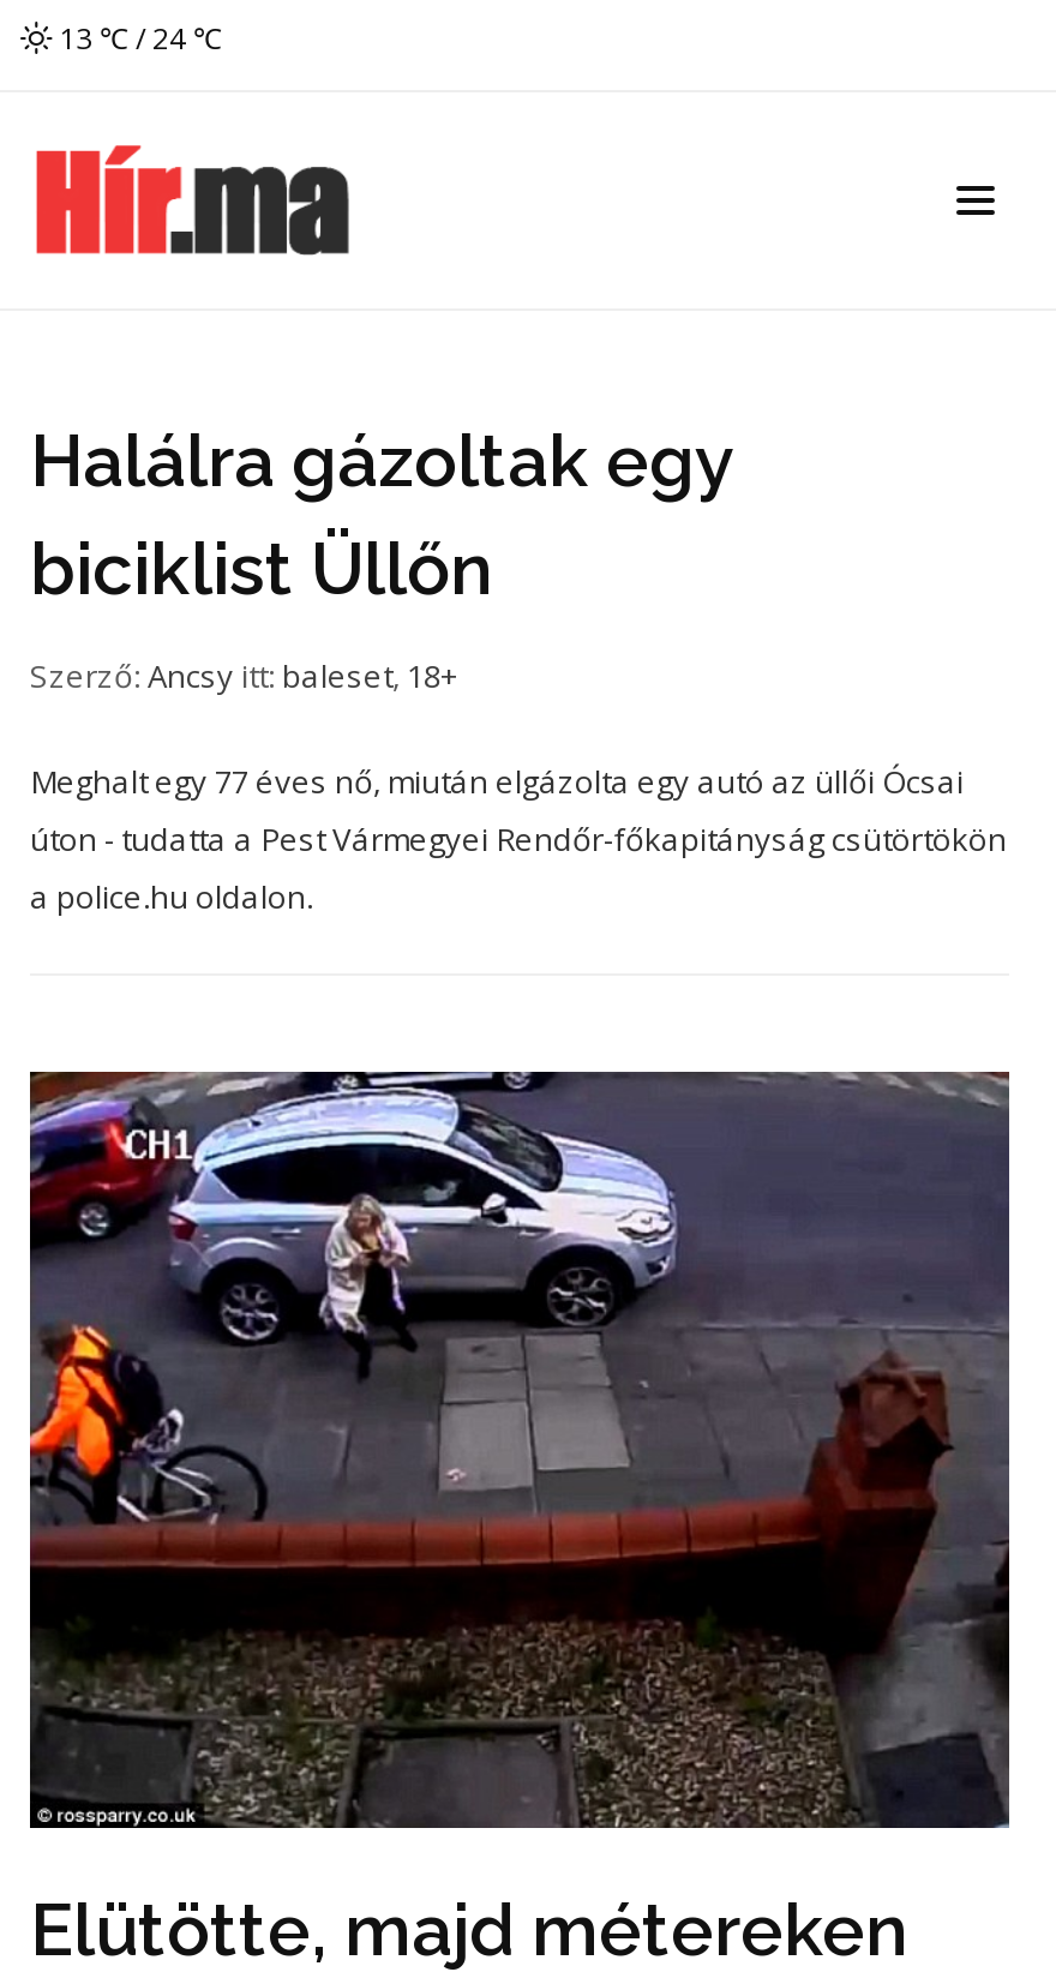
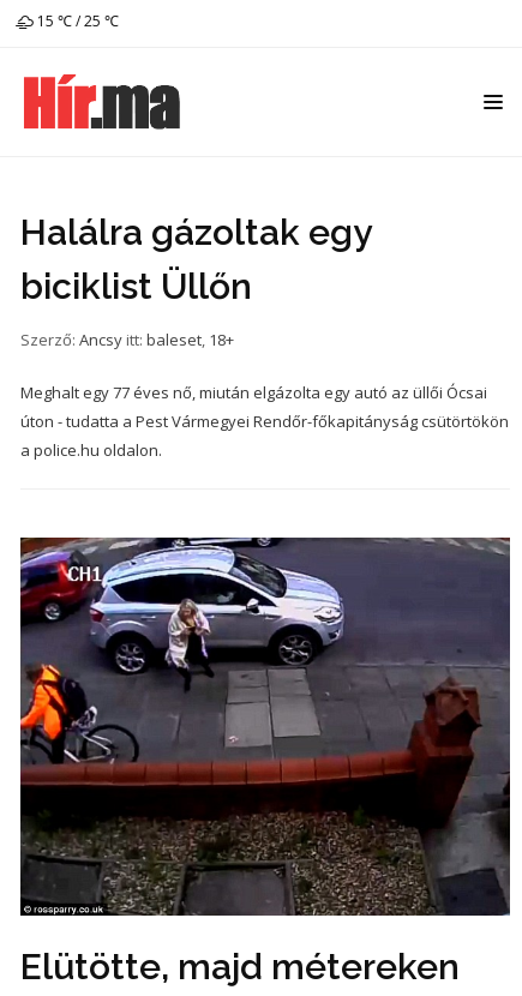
[52,18,222,59] 13 ℃ / 24 ℃ -> [34,11,119,31] 15 ℃ / 25 ℃

